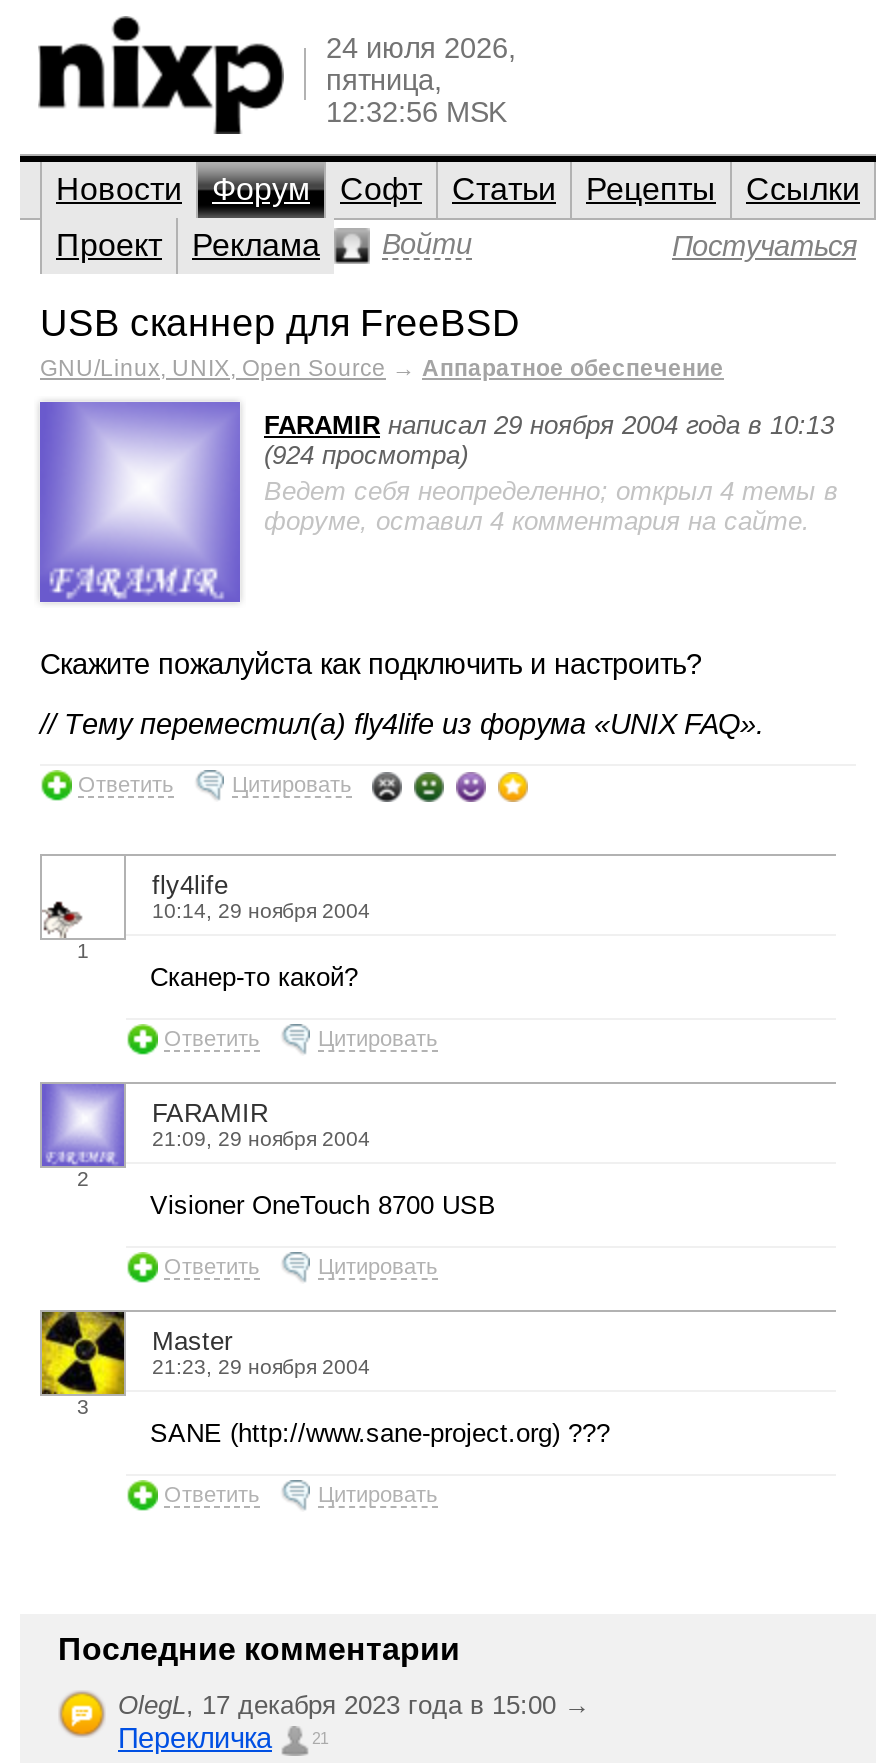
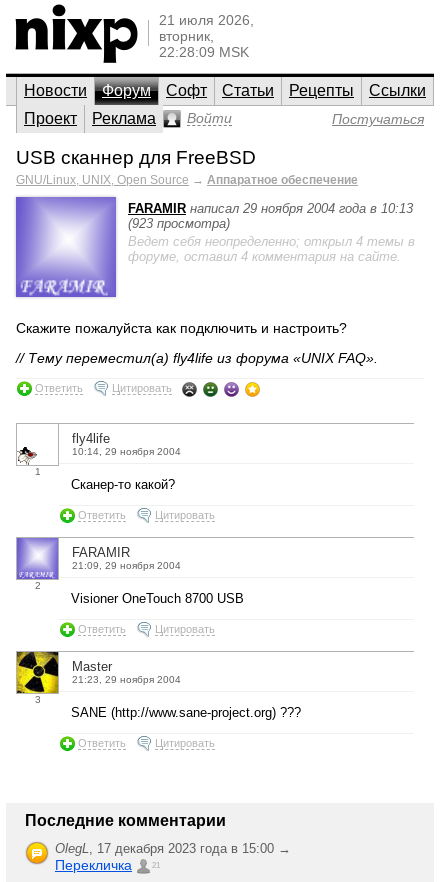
[326,32,516,128] 24 июля 2026, | пятница, | 12:32:56 MSK -> [159,12,254,60] 21 июля 2026, | вторник, | 22:28:09 MSK
[264,440,468,470] (924 просмотра) -> [128,216,230,231] (923 просмотра)

